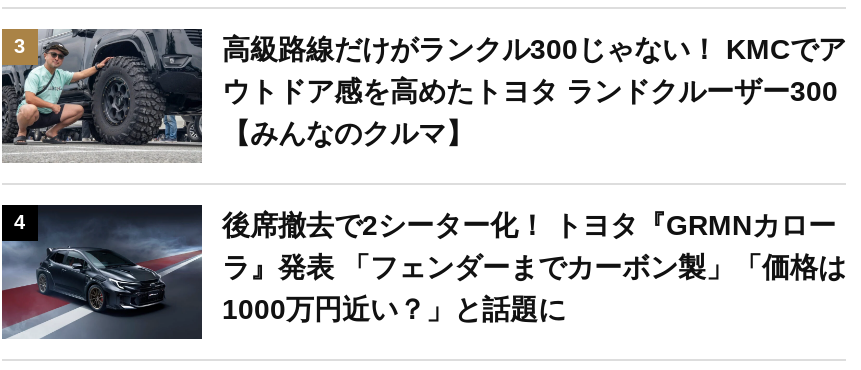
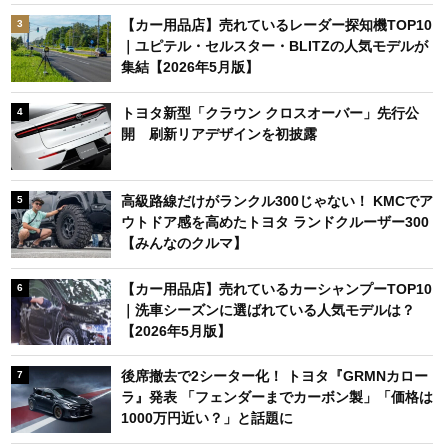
none -> [11,15,432,142] [image] | 【カー用品店】売れているレーダー探知機TOP10 | ｜ユピテル・セルスター・BLITZの人気モデルが | 集結【2026年5月版】 | 4 | トヨタ新型「クラウン クロスオーバー」先行公 | 開 刷新リアデザインを初披露
none -> [12,103,111,205] [image] | 5
none -> [12,279,107,345] [image]
[14,211,26,233] 4 -> [17,281,432,380] 6 | 【カー用品店】売れているカーシャンプーTOP10 | ｜洗車シーズンに選ばれている人気モデルは？ | 【2026年5月版】 | 7

